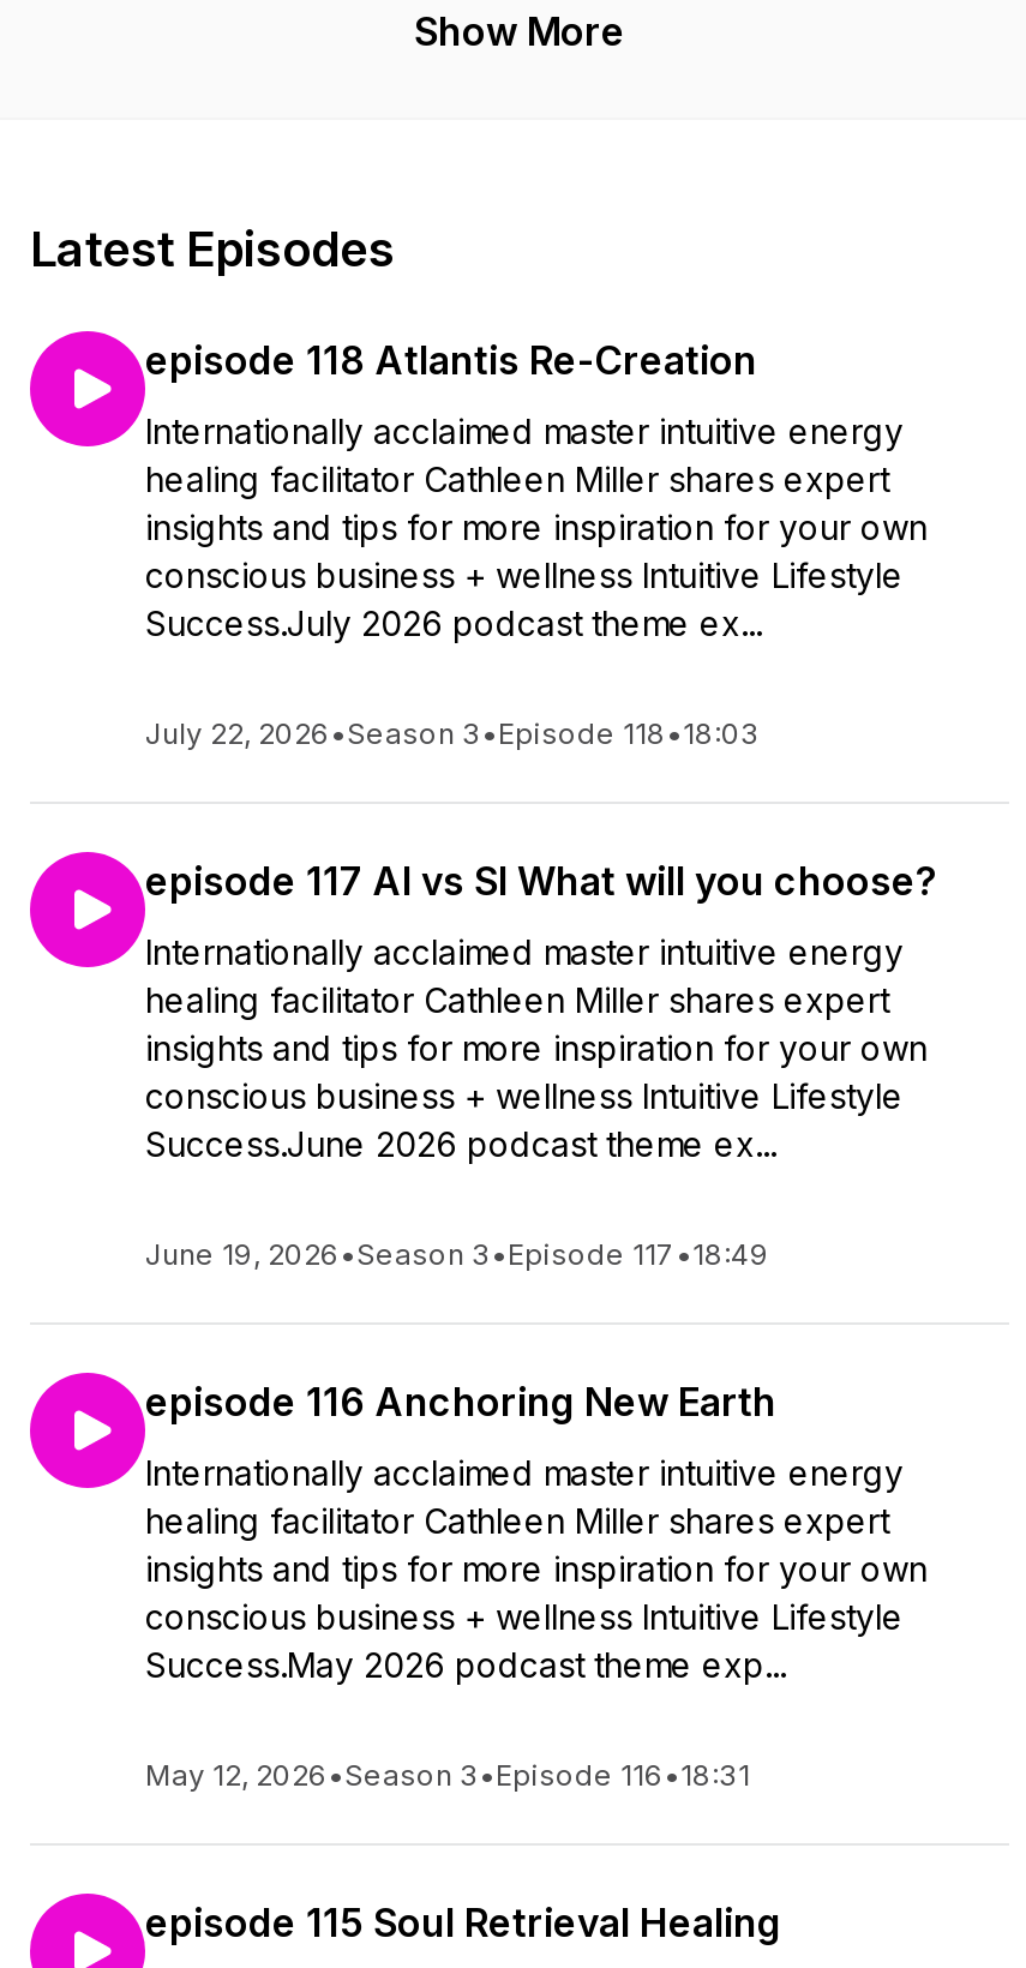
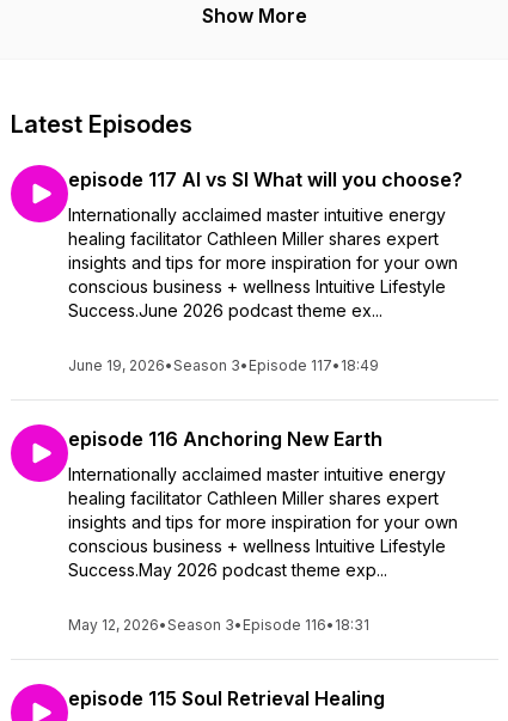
[145,336,928,751] episode 118 Atlantis Re-Creation | Internationally acclaimed master intuitive energy | healing facilitator Cathleen Miller shares expert | insights and tips for more inspiration for your own | conscious business + wellness Intuitive Lifestyle | Success.July 2026 podcast theme ex... | July 22, 2026 •Season 3 •Episode 118 •18:03 -> none

